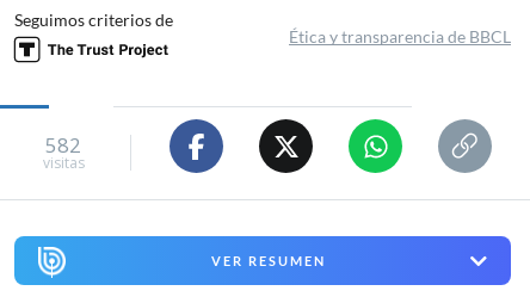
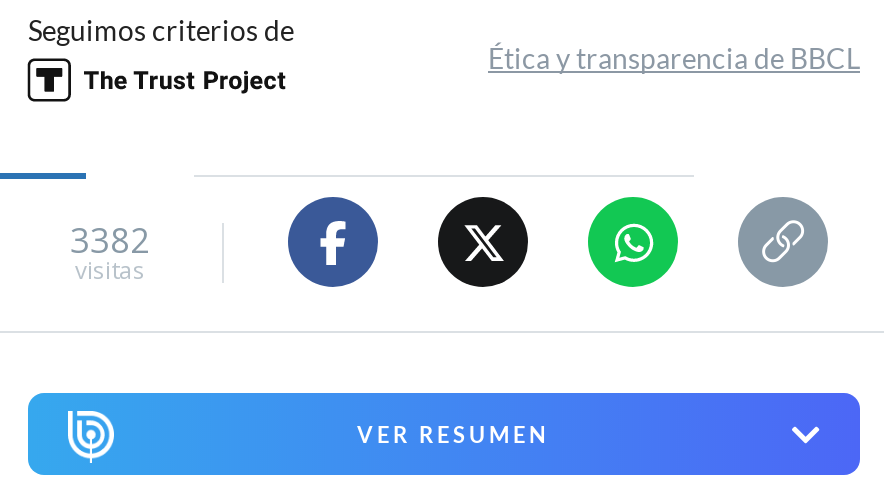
[45,131,81,159] 582 -> [70,217,150,263] 3382

